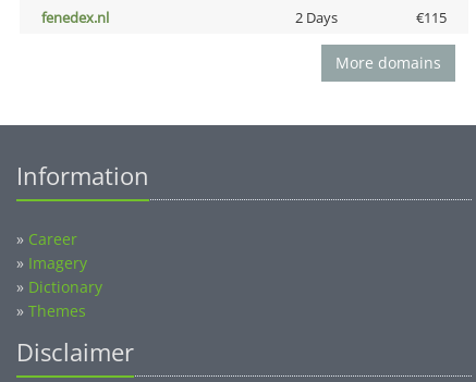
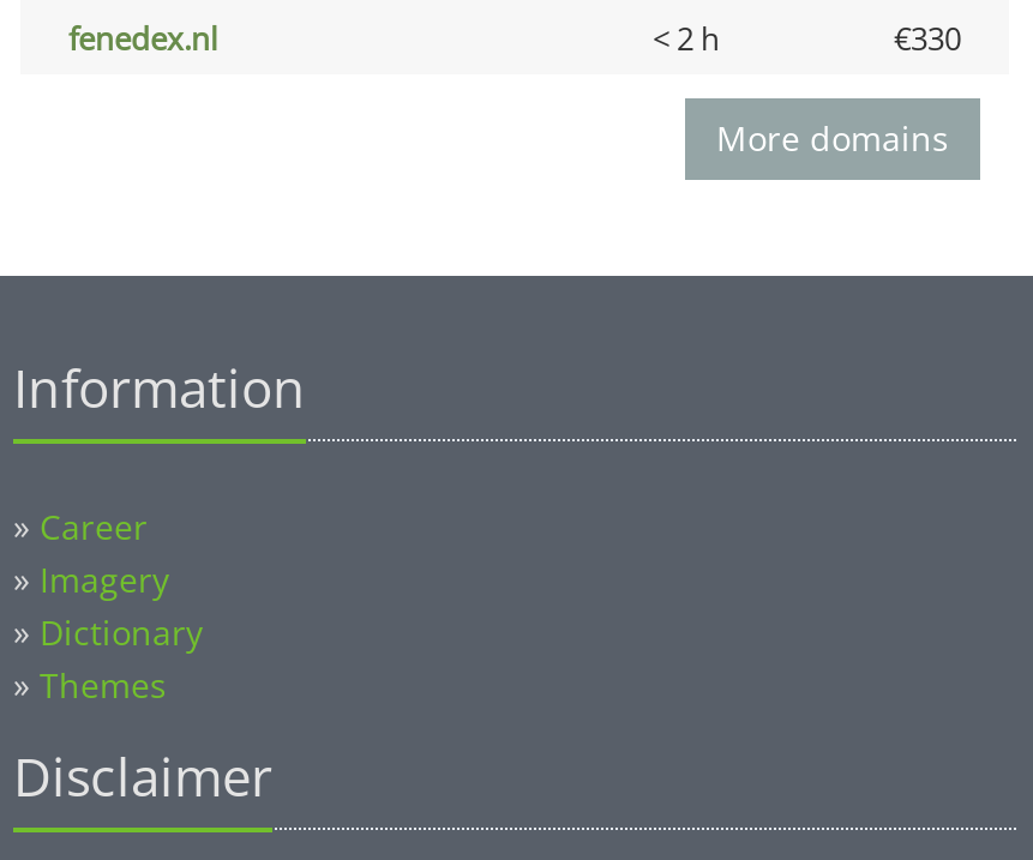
[295,8,447,27] 2 Days | €115 -> [653,17,961,60] < 2 h | €330

